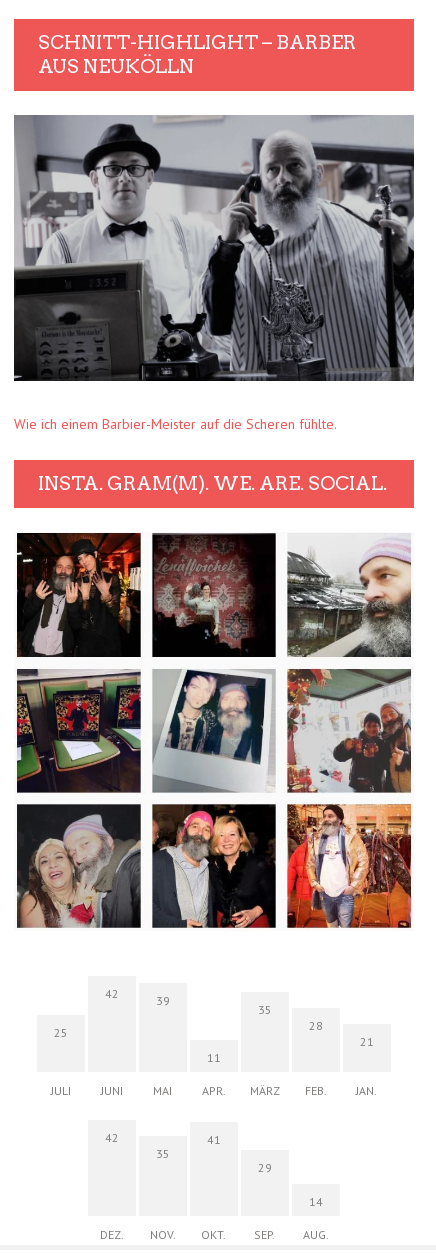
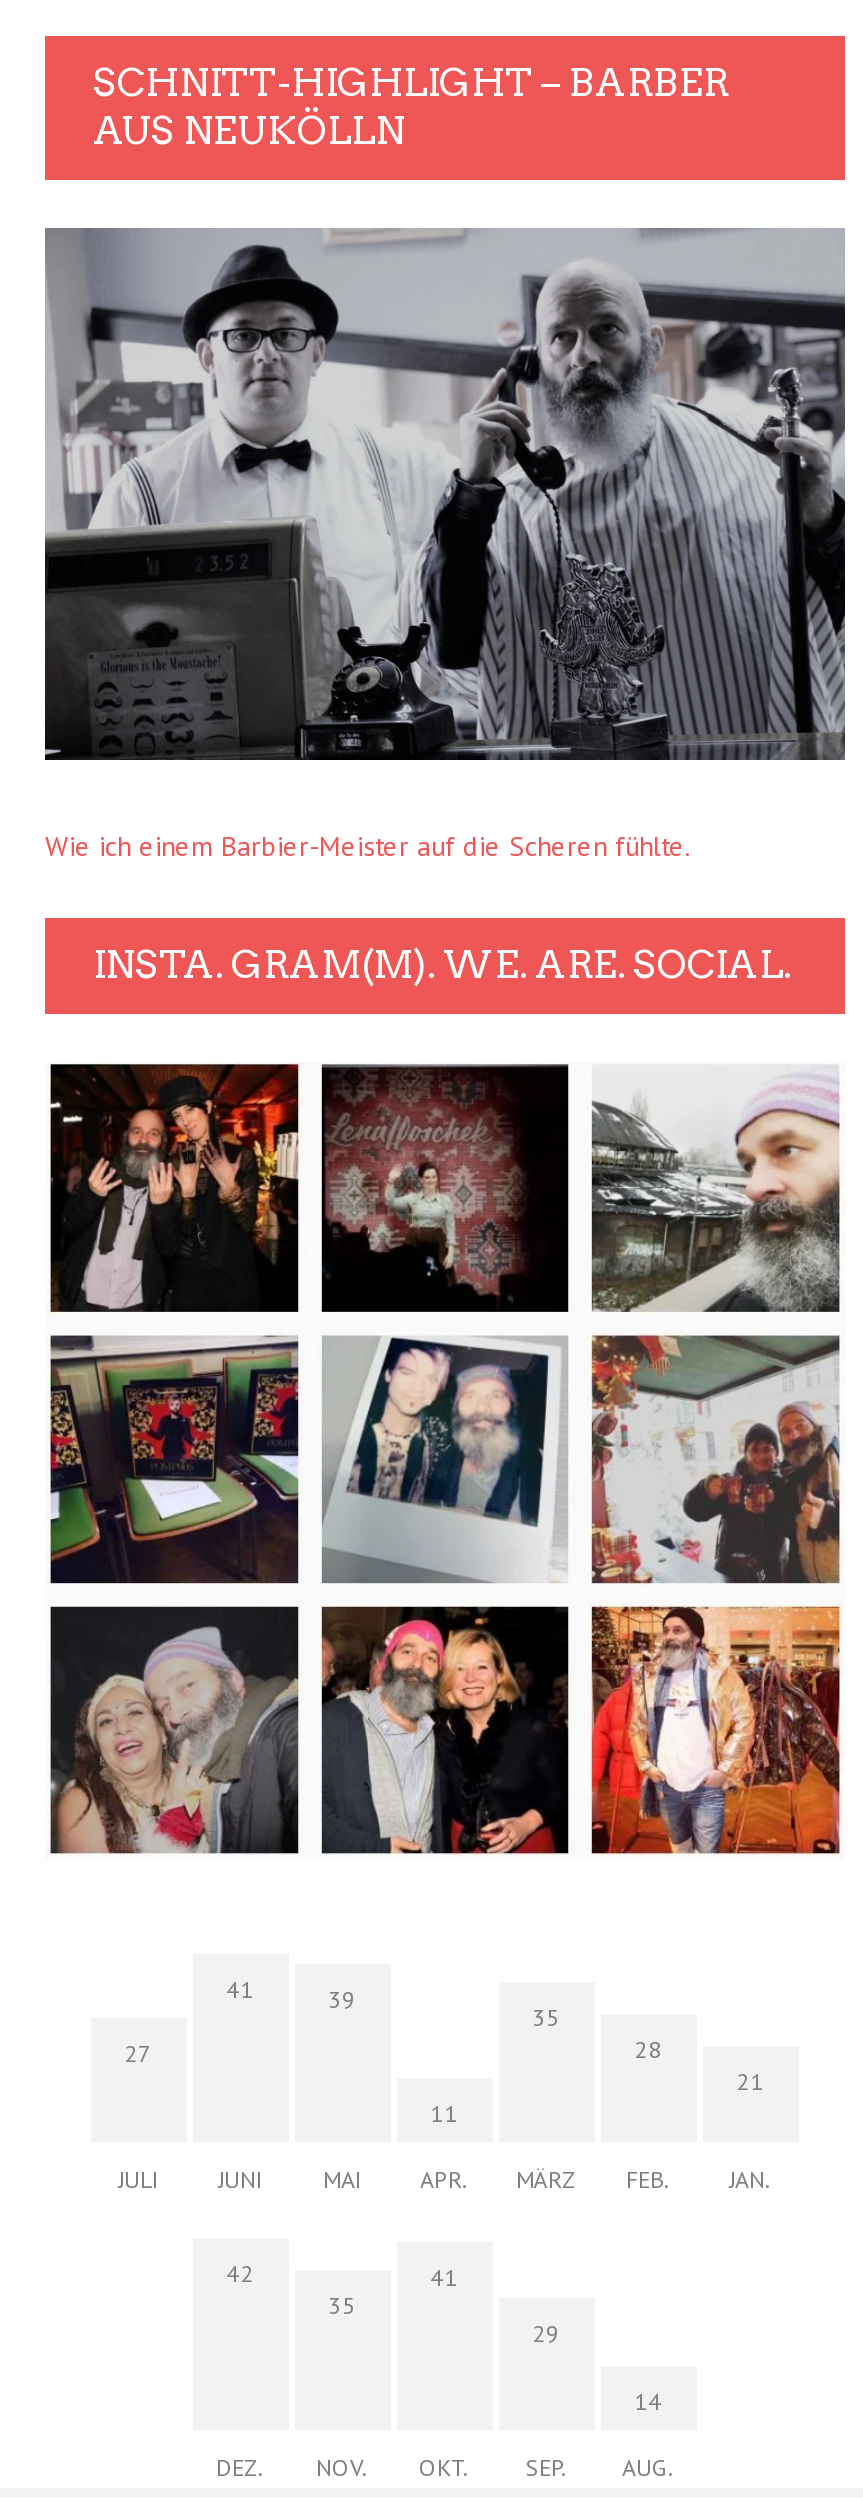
[104,986,118,1001] 42 -> [226,1975,254,2005] 41
[53,1025,67,1040] 25 -> [124,2039,152,2069] 27

